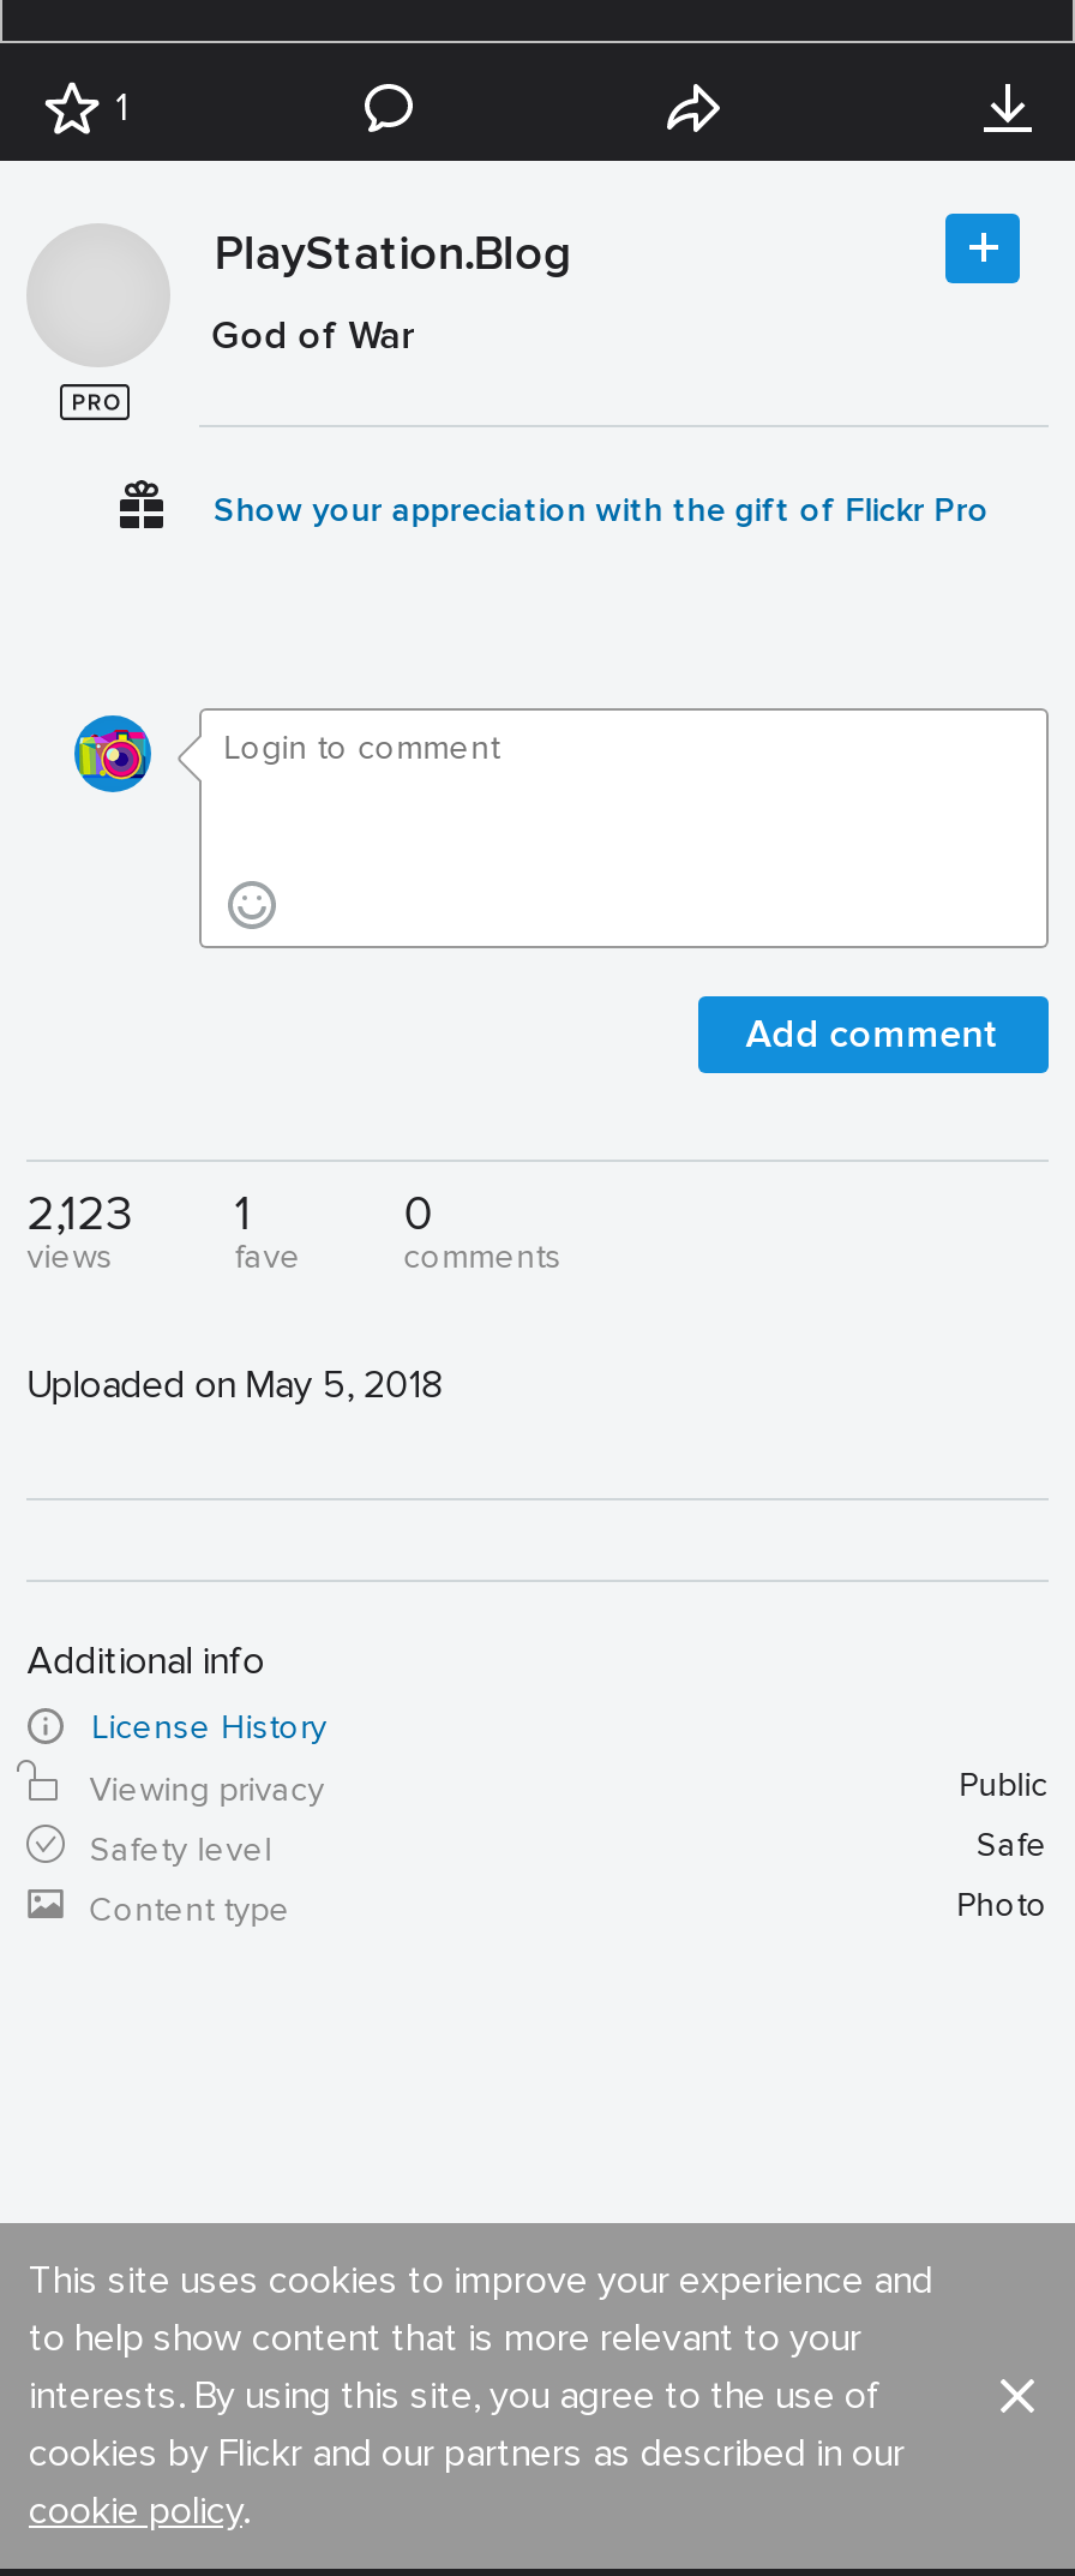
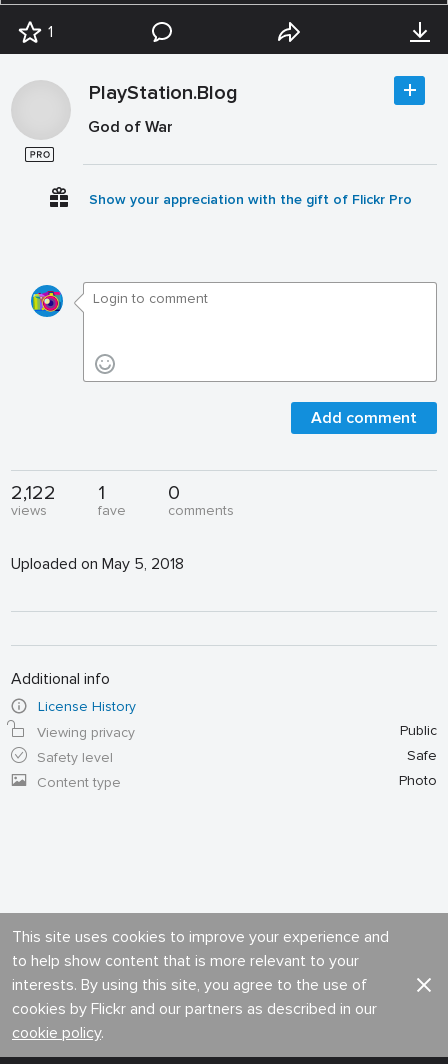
[27,1186,251,1244] 2,123 1 -> [11,481,105,505] 2,122 1

